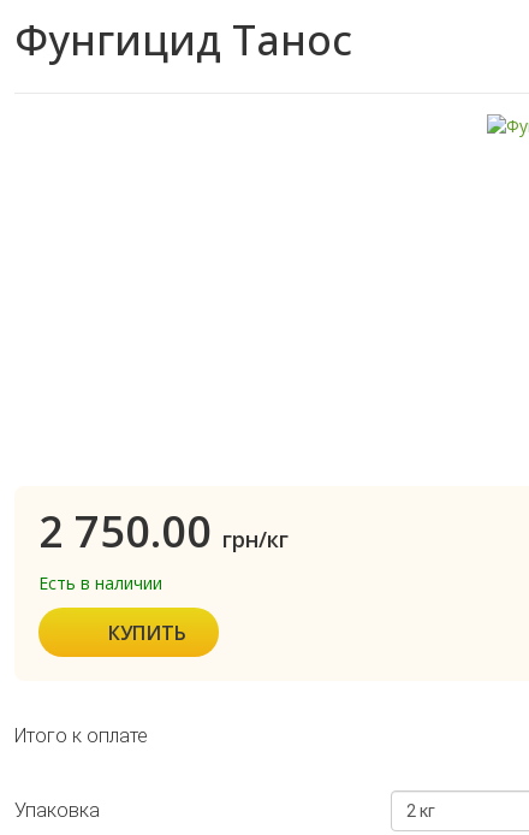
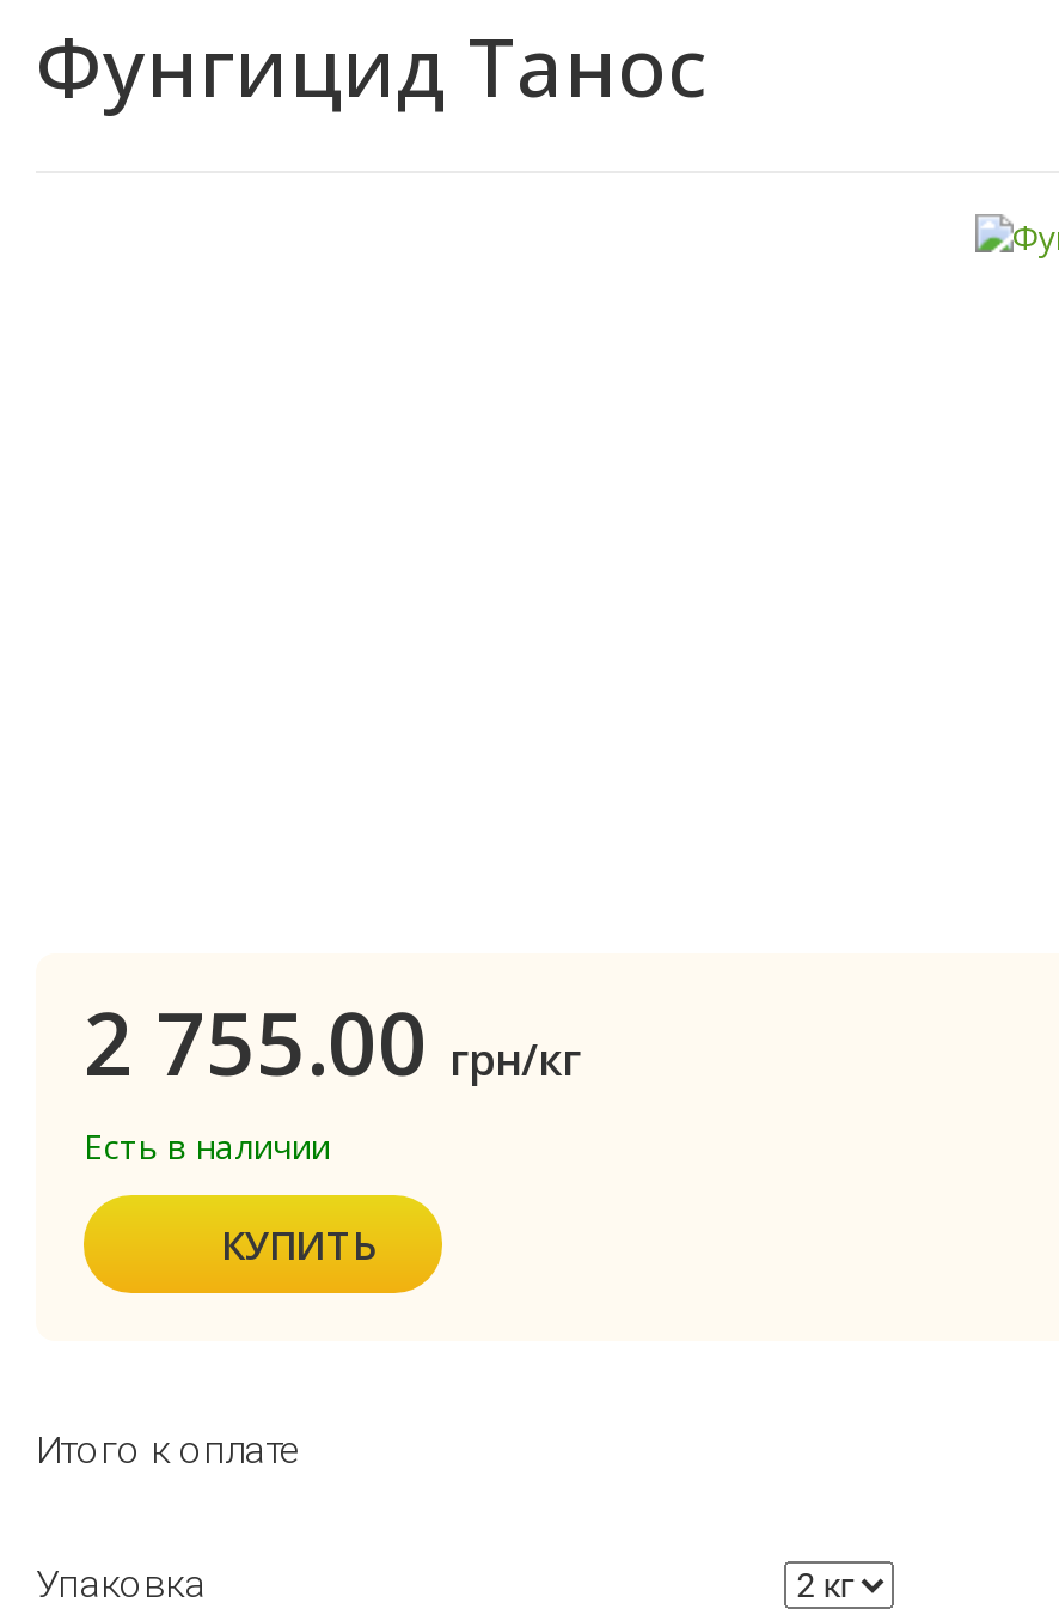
[38,502,289,561] 2 750.00 грн/кг -> [84,985,581,1103] 2 755.00 грн/кг
[407,802,436,821] 2 кг -> none

